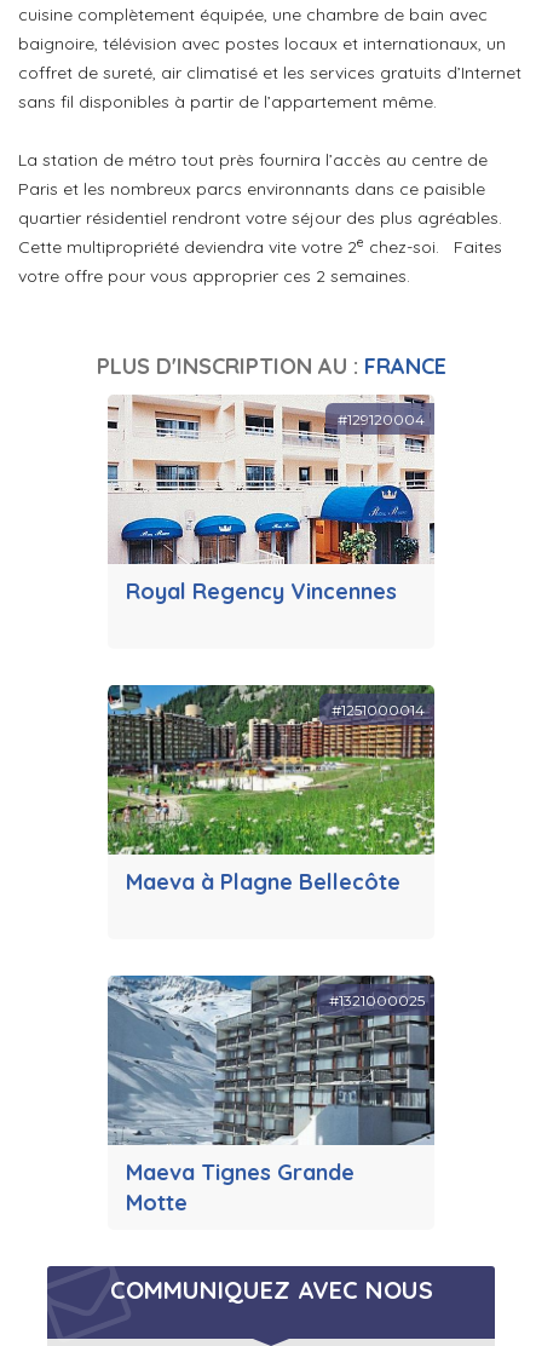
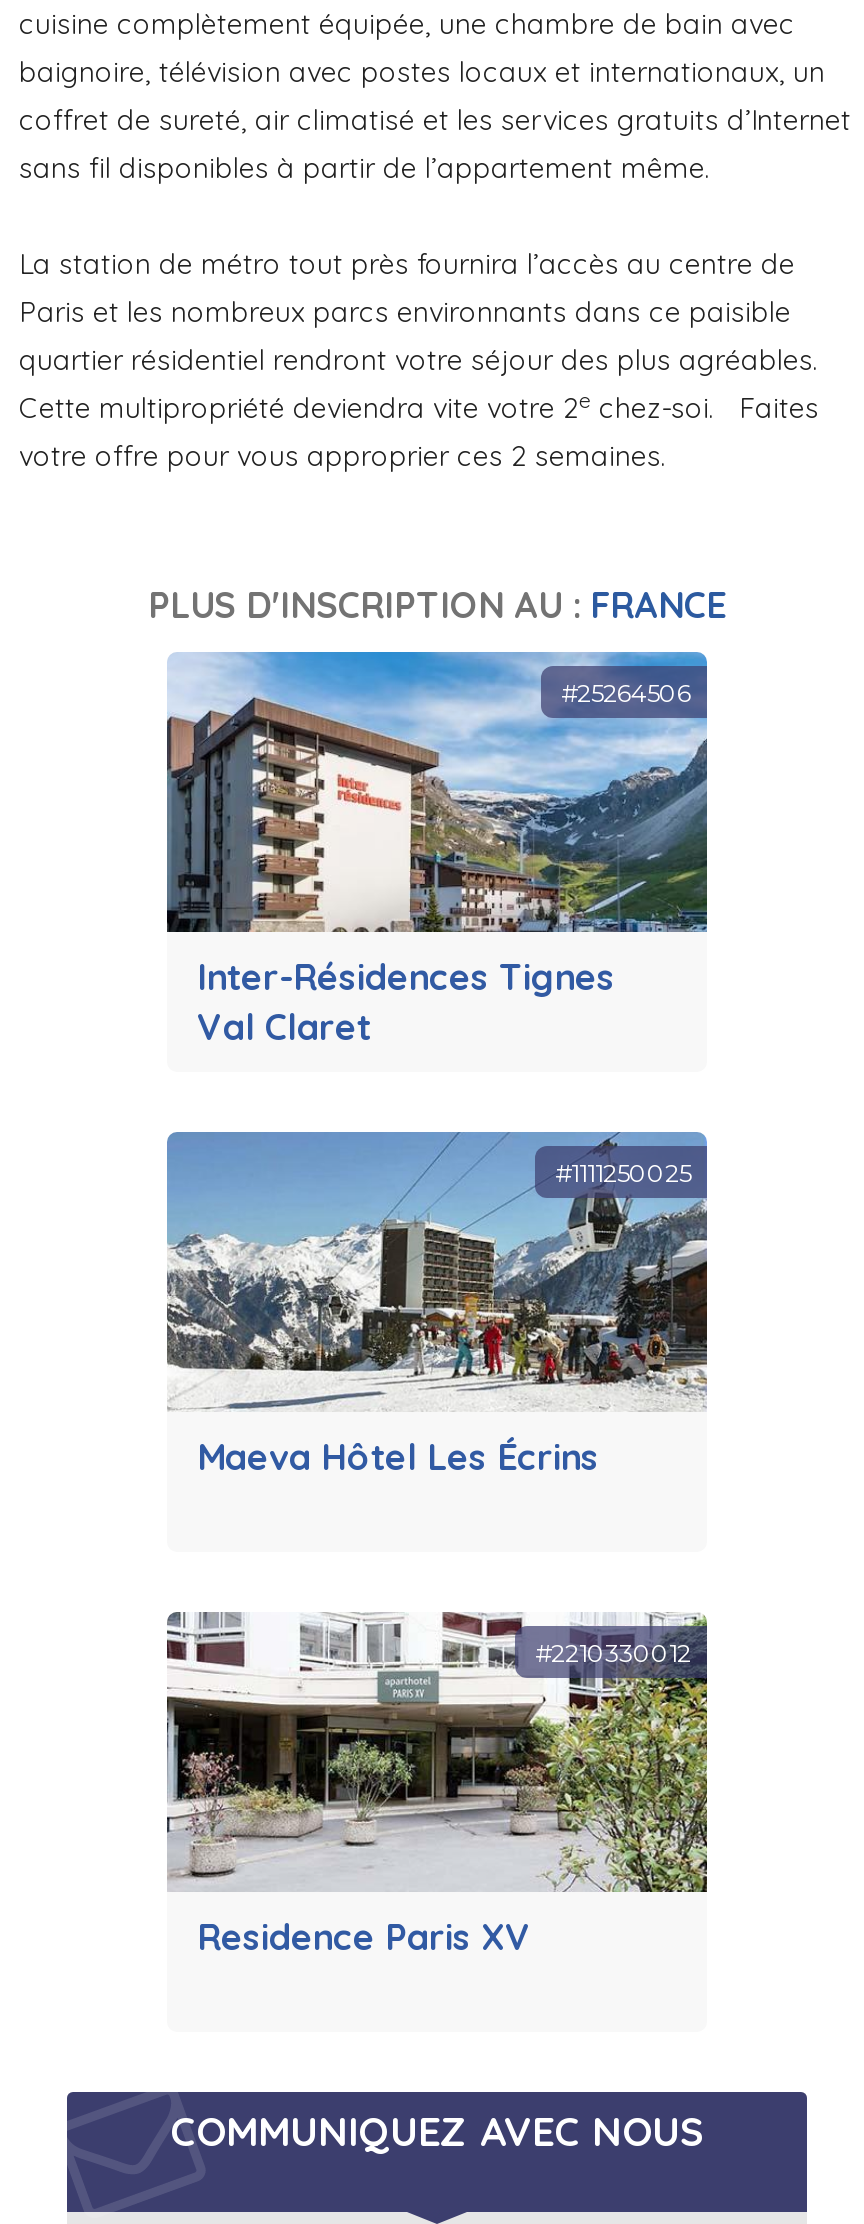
[106,393,436,565] [image] | #129120004 -> [165,650,709,934] [image] | #25264506
[126,578,397,606] Royal Regency Vincennes -> [197,955,615,1051] Inter-Résidences Tignes | Val Claret
[106,684,436,856] [image] | #1251000014 -> [165,1130,709,1412] [image] | #1111250025
[126,868,400,896] Maeva à Plagne Bellecôte -> [197,1435,599,1481] Maeva Hôtel Les Écrins
[106,974,436,1146] [image] | #1321000025 -> [165,1612,709,1894] [image] | #2210330012
[126,1159,355,1217] Maeva Tignes Grande | Motte -> [197,1915,531,1961] Residence Paris XV

